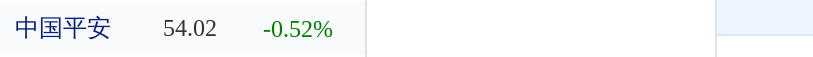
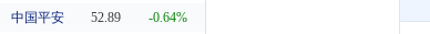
[163,14,217,42] 54.02 -> [91,10,121,25] 52.89
[263,14,333,42] -0.52% -> [149,10,187,25] -0.64%

